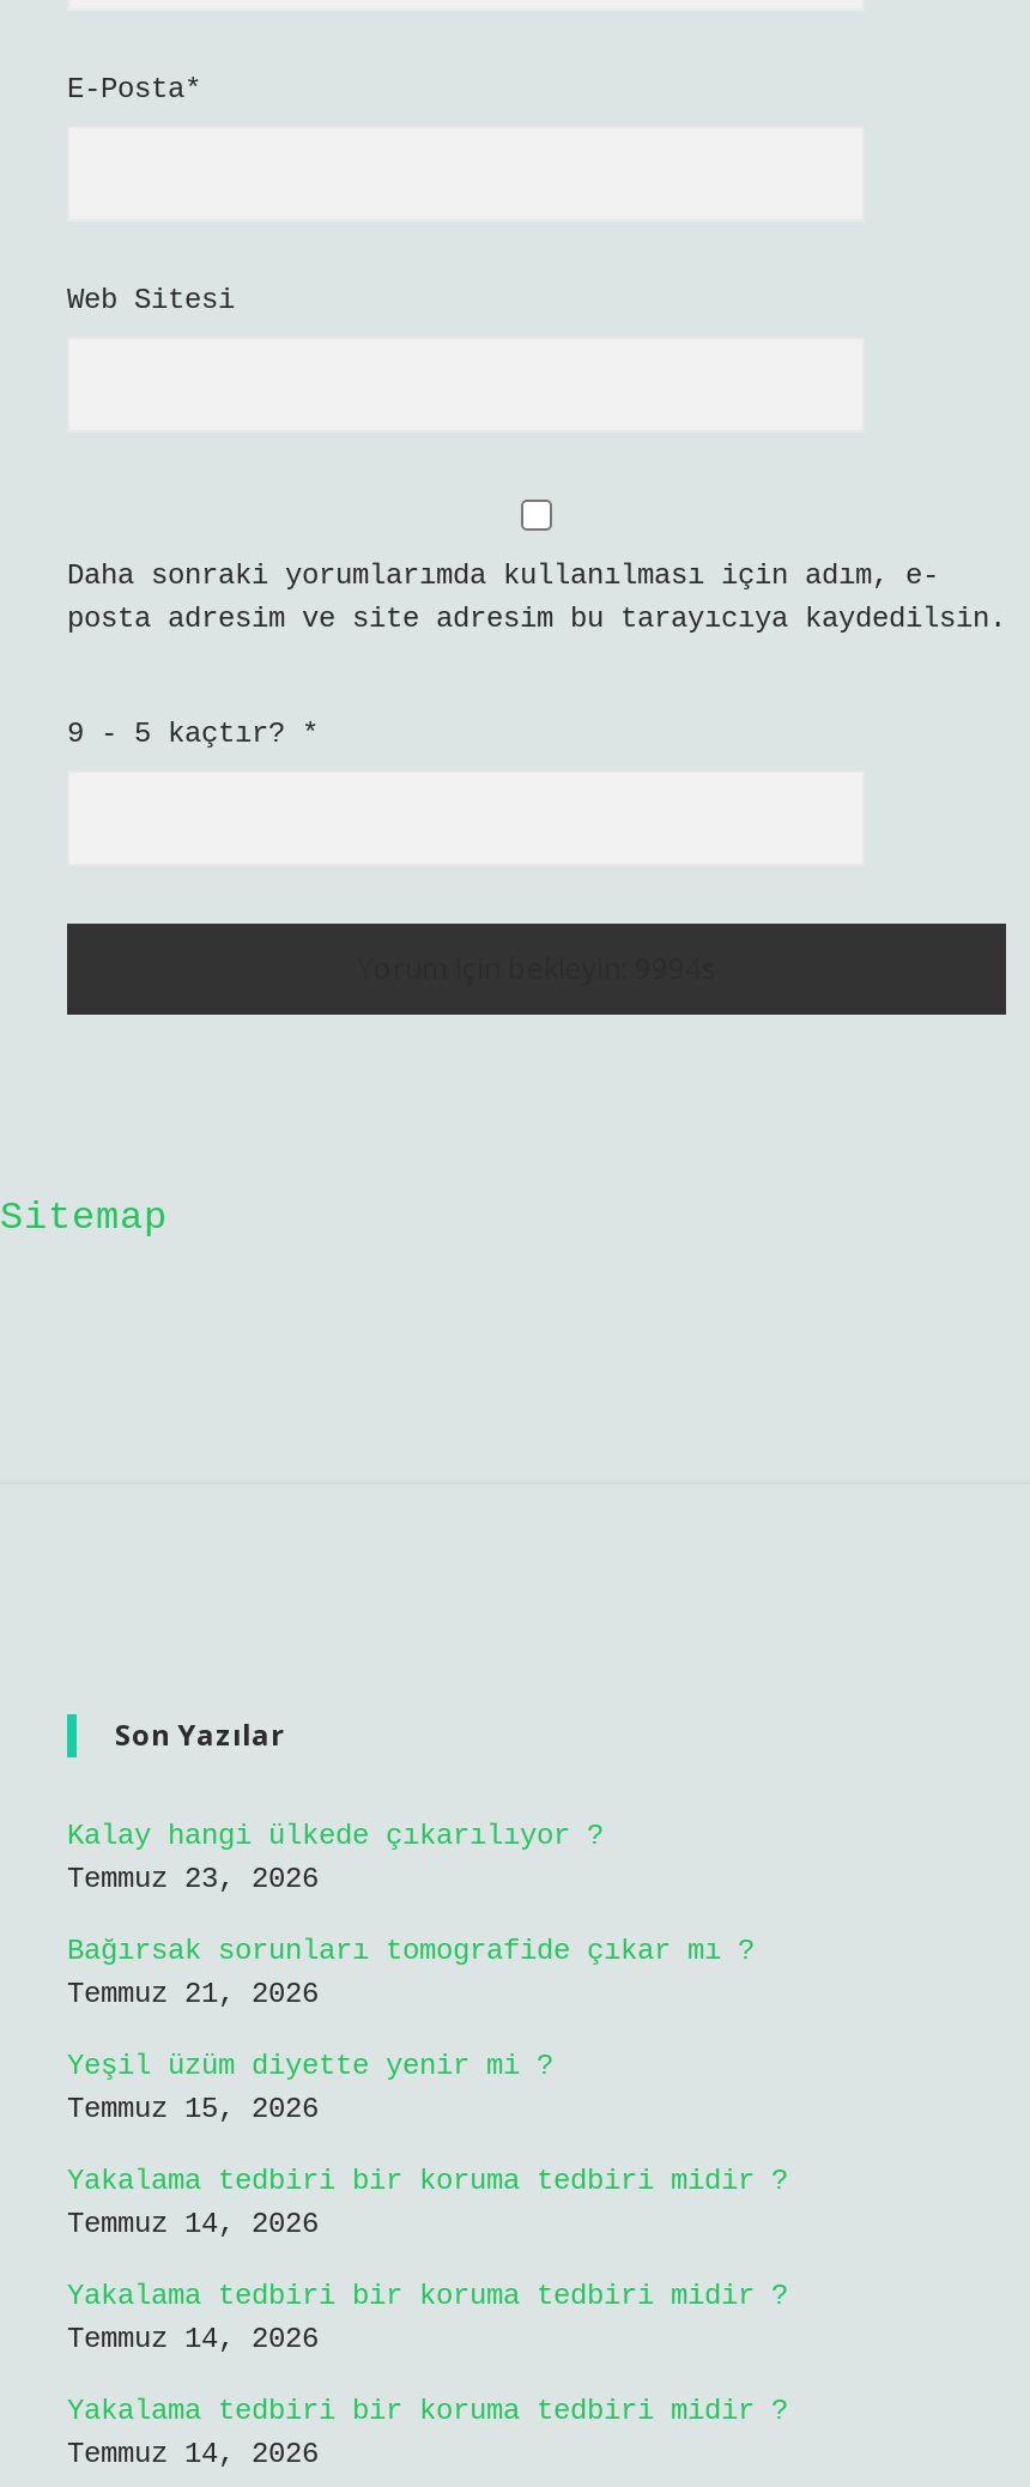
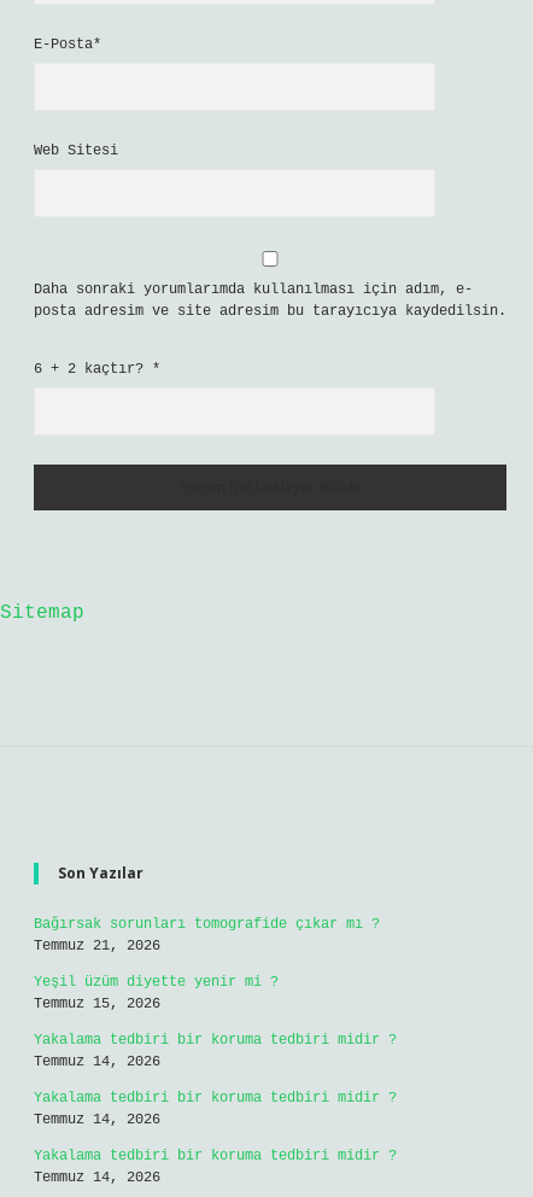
[67,718,319,751] 9 - 5 kaçtır? * -> [34,361,160,378] 6 + 2 kaçtır? *
[67,1820,604,1896] Kalay hangi ülkede çıkarılıyor ? | Temmuz 23, 2026 -> none

